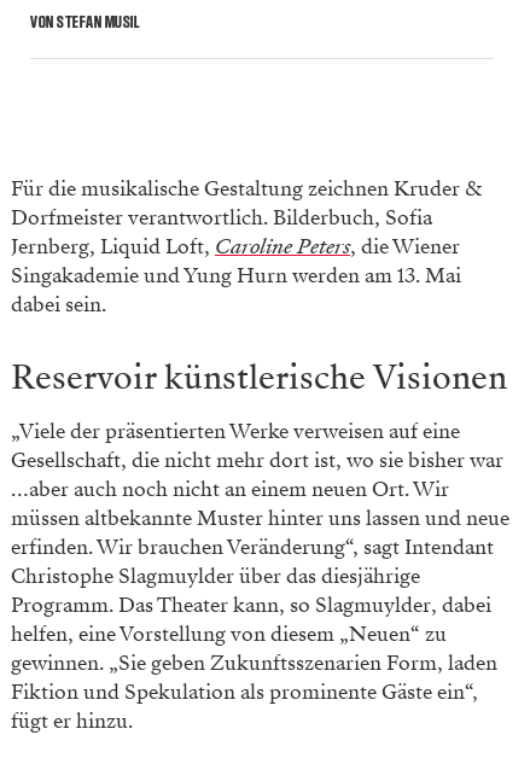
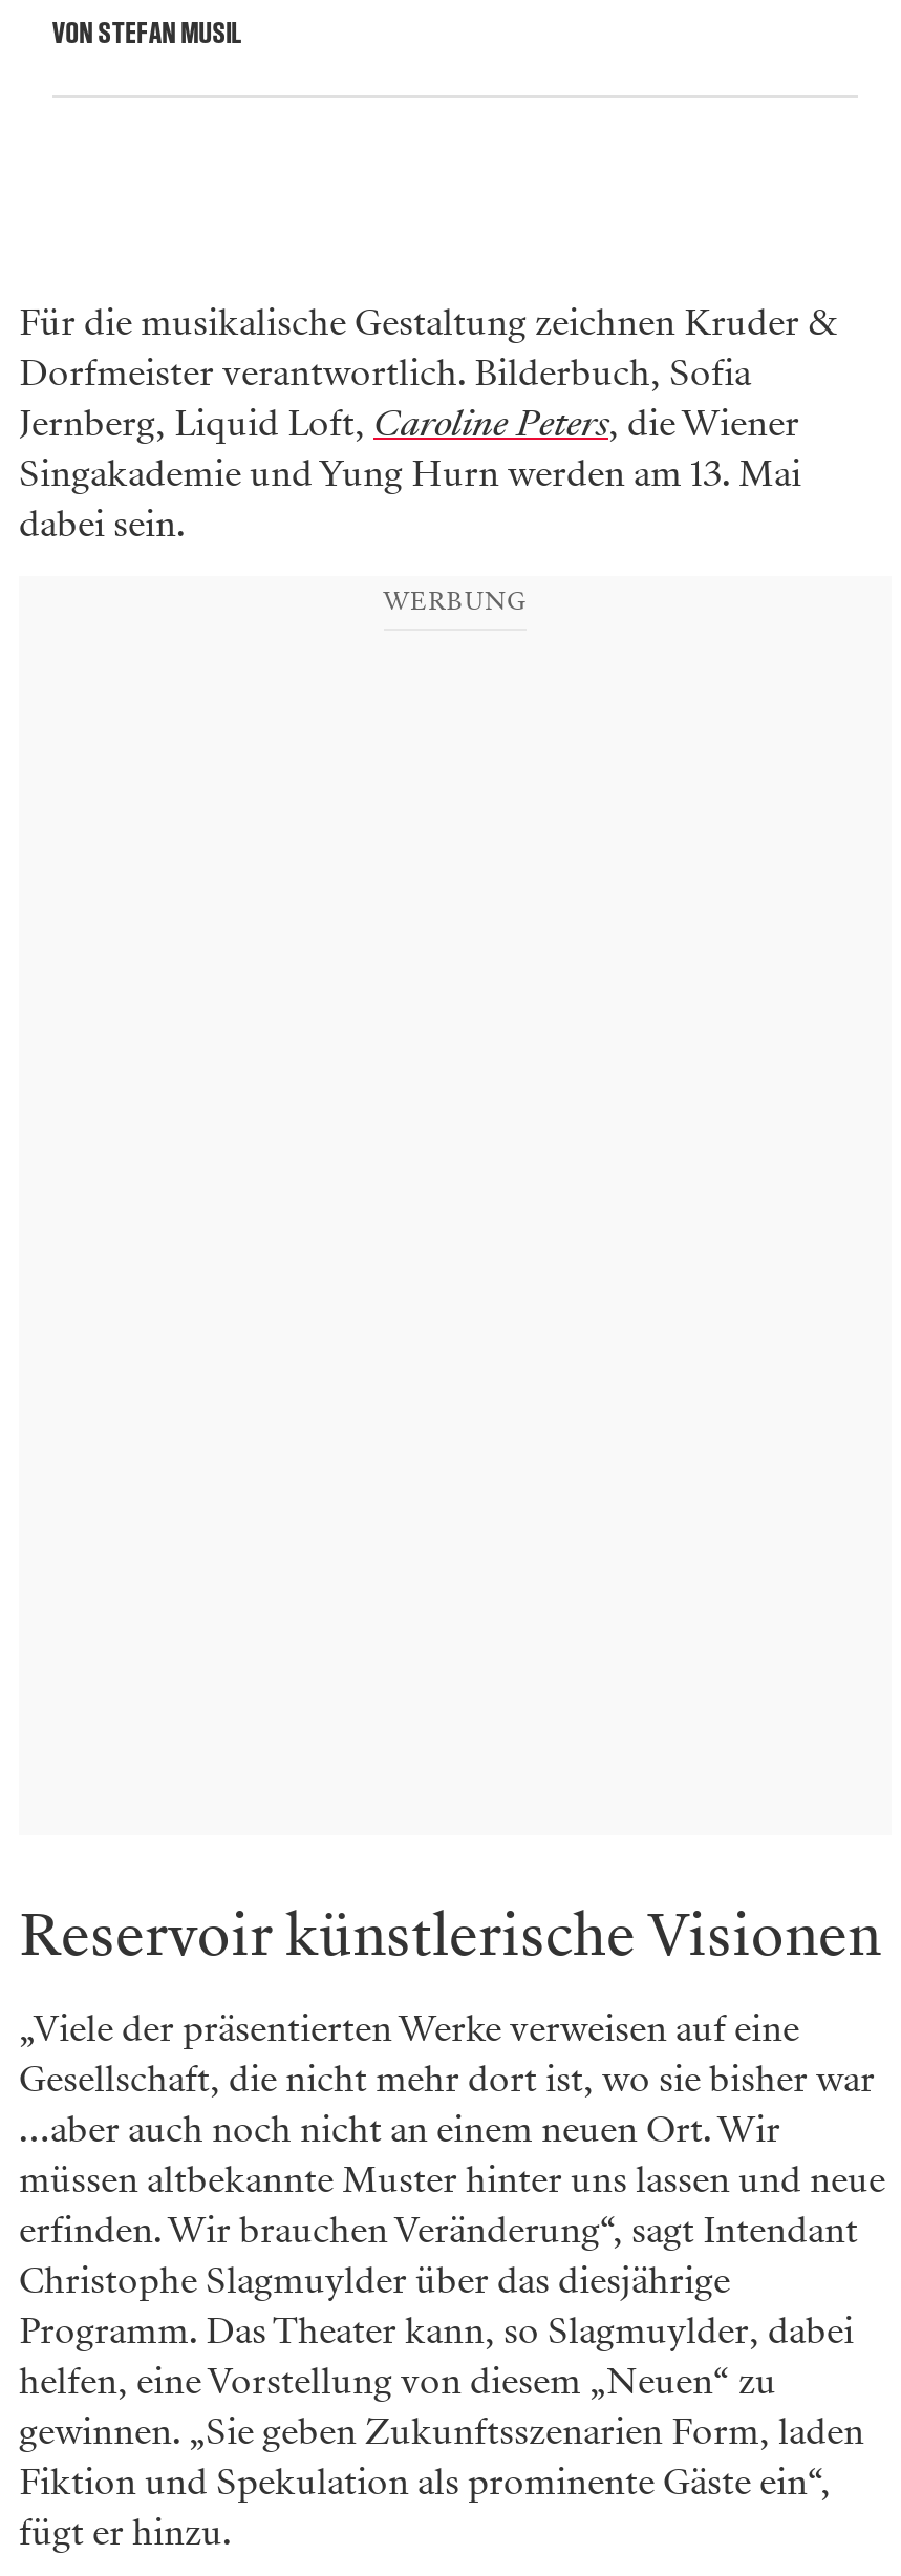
none -> [383,584,527,617] WERBUNG

